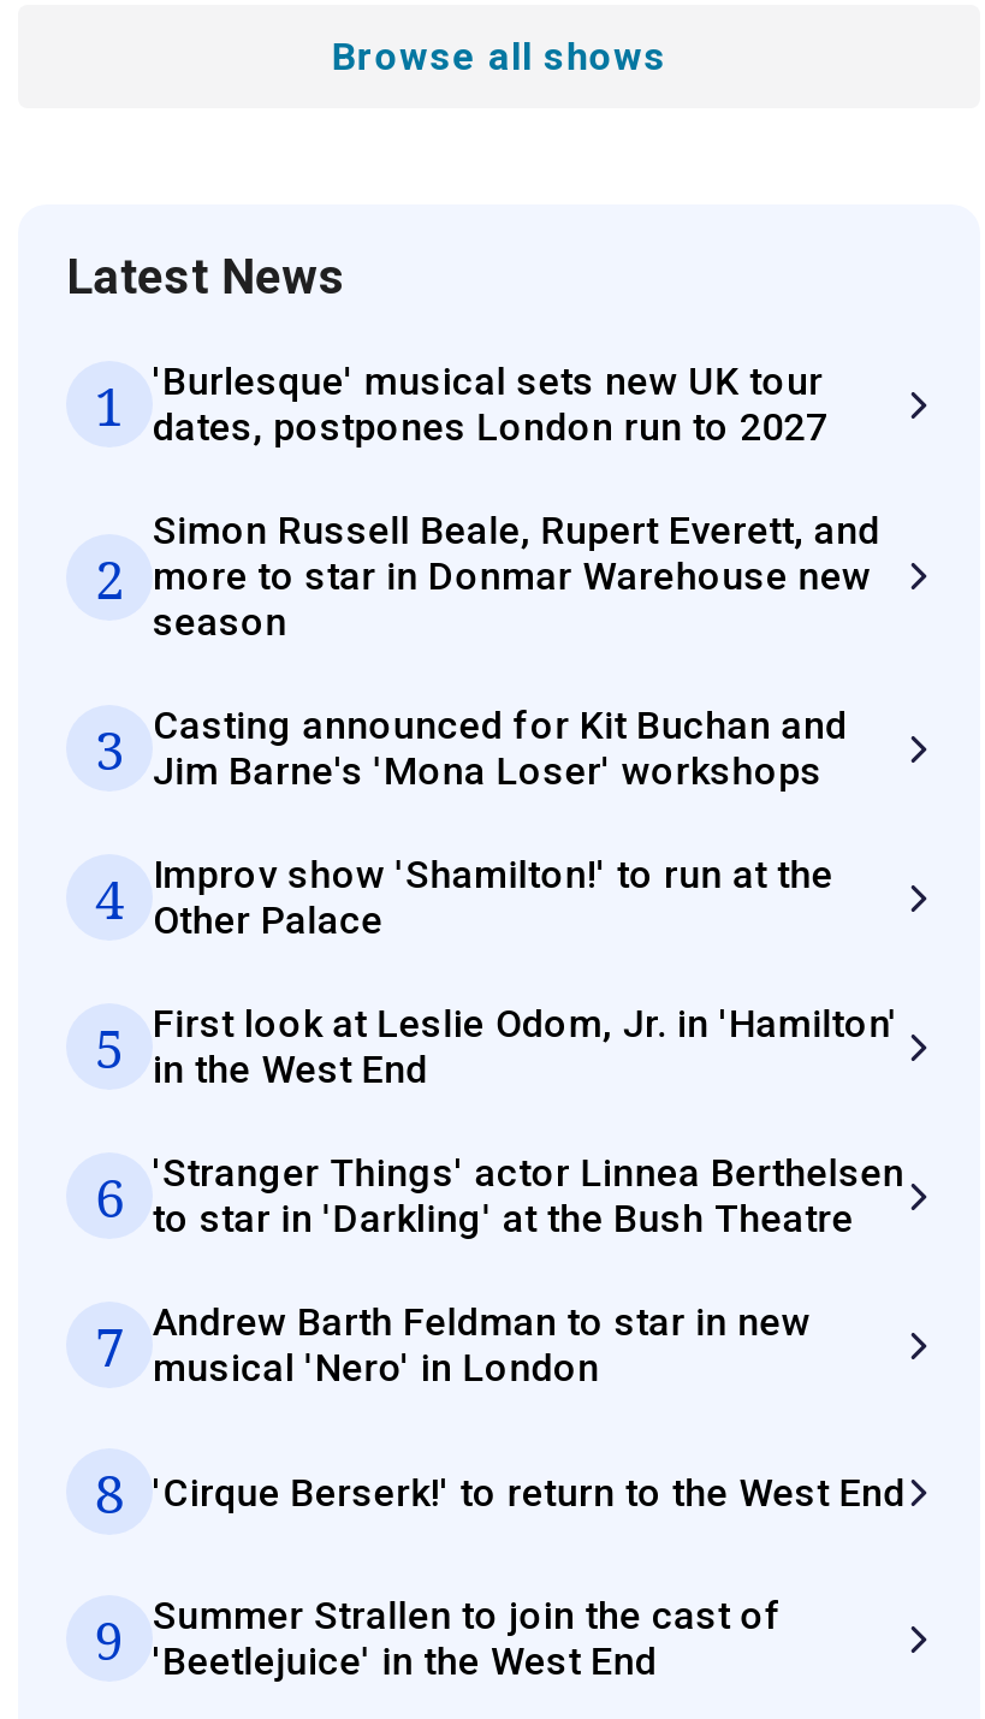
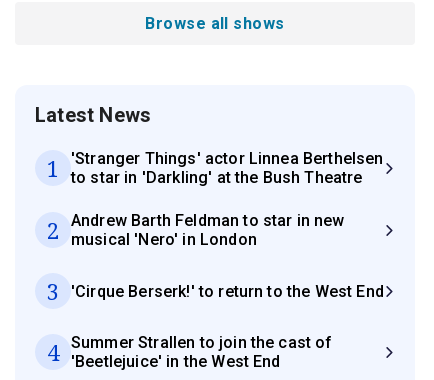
[95,359,828,613] 'Burlesque' musical sets new UK tour | dates, postpones London run to 2027 | 2 -> none
[95,508,898,1232] Simon Russell Beale, Rupert Everett, and | more to star in Donmar Warehouse new | season | 3 | Casting announced for Kit Buchan and | Jim Barne's 'Mona Loser' workshops | 4 | Improv show 'Shamilton!' to run at the | Other Palace | 5 | First look at Leslie Odom, Jr. in 'Hamilton' | in the West End | 6 -> none
[95,1300,811,1391] 7 Andrew Barth Feldman to star in new musical 'Nero' in London -> [47,211,345,249] 2 Andrew Barth Feldman to star in new musical 'Nero' in London
[95,1456,905,1528] 8 'Cirque Berserk!' to return to the West End -> [47,276,384,306] 3 'Cirque Berserk!' to return to the West End
[95,1593,782,1685] 9 Summer Strallen to join the cast of 'Beetlejuice' in the West End -> [47,333,333,371] 4 Summer Strallen to join the cast of 'Beetlejuice' in the West End

